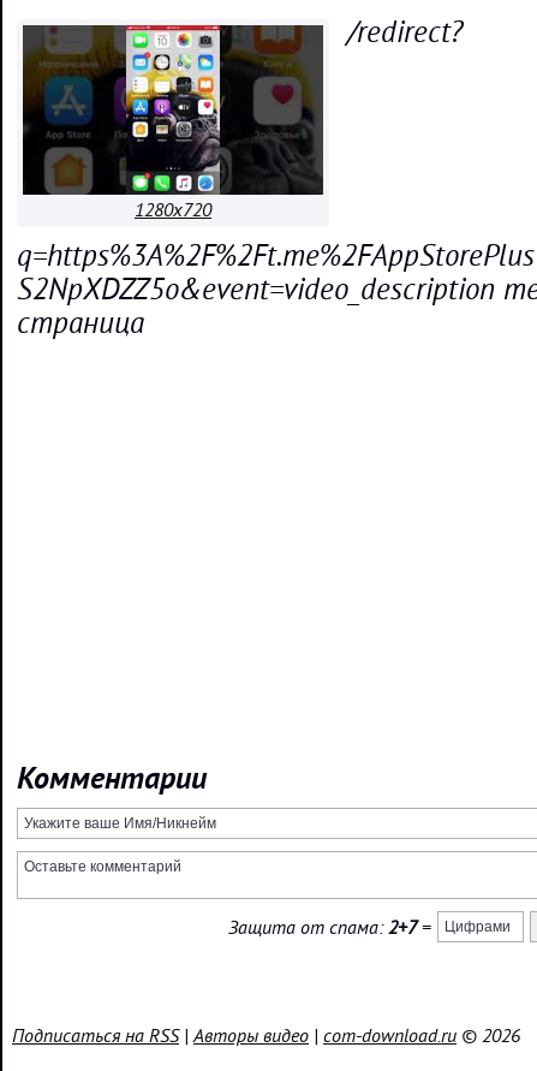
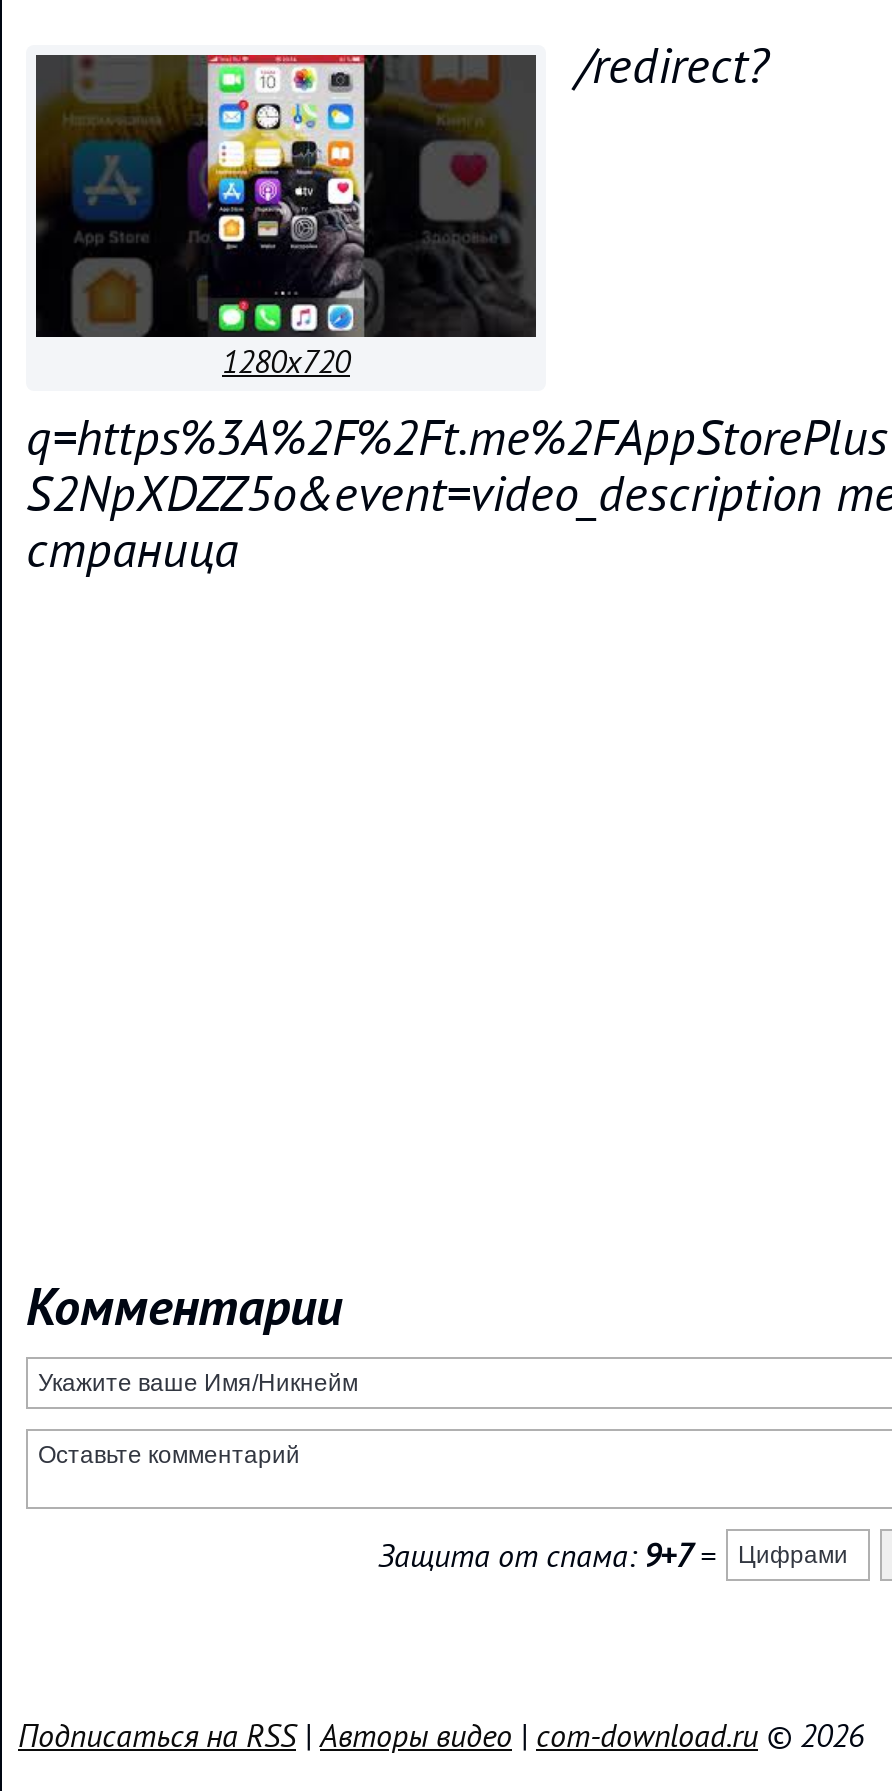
[228,917,431,938] Защита от спама: 2+7= -> [378,1538,716,1574] Защита от спама: 9+7=

